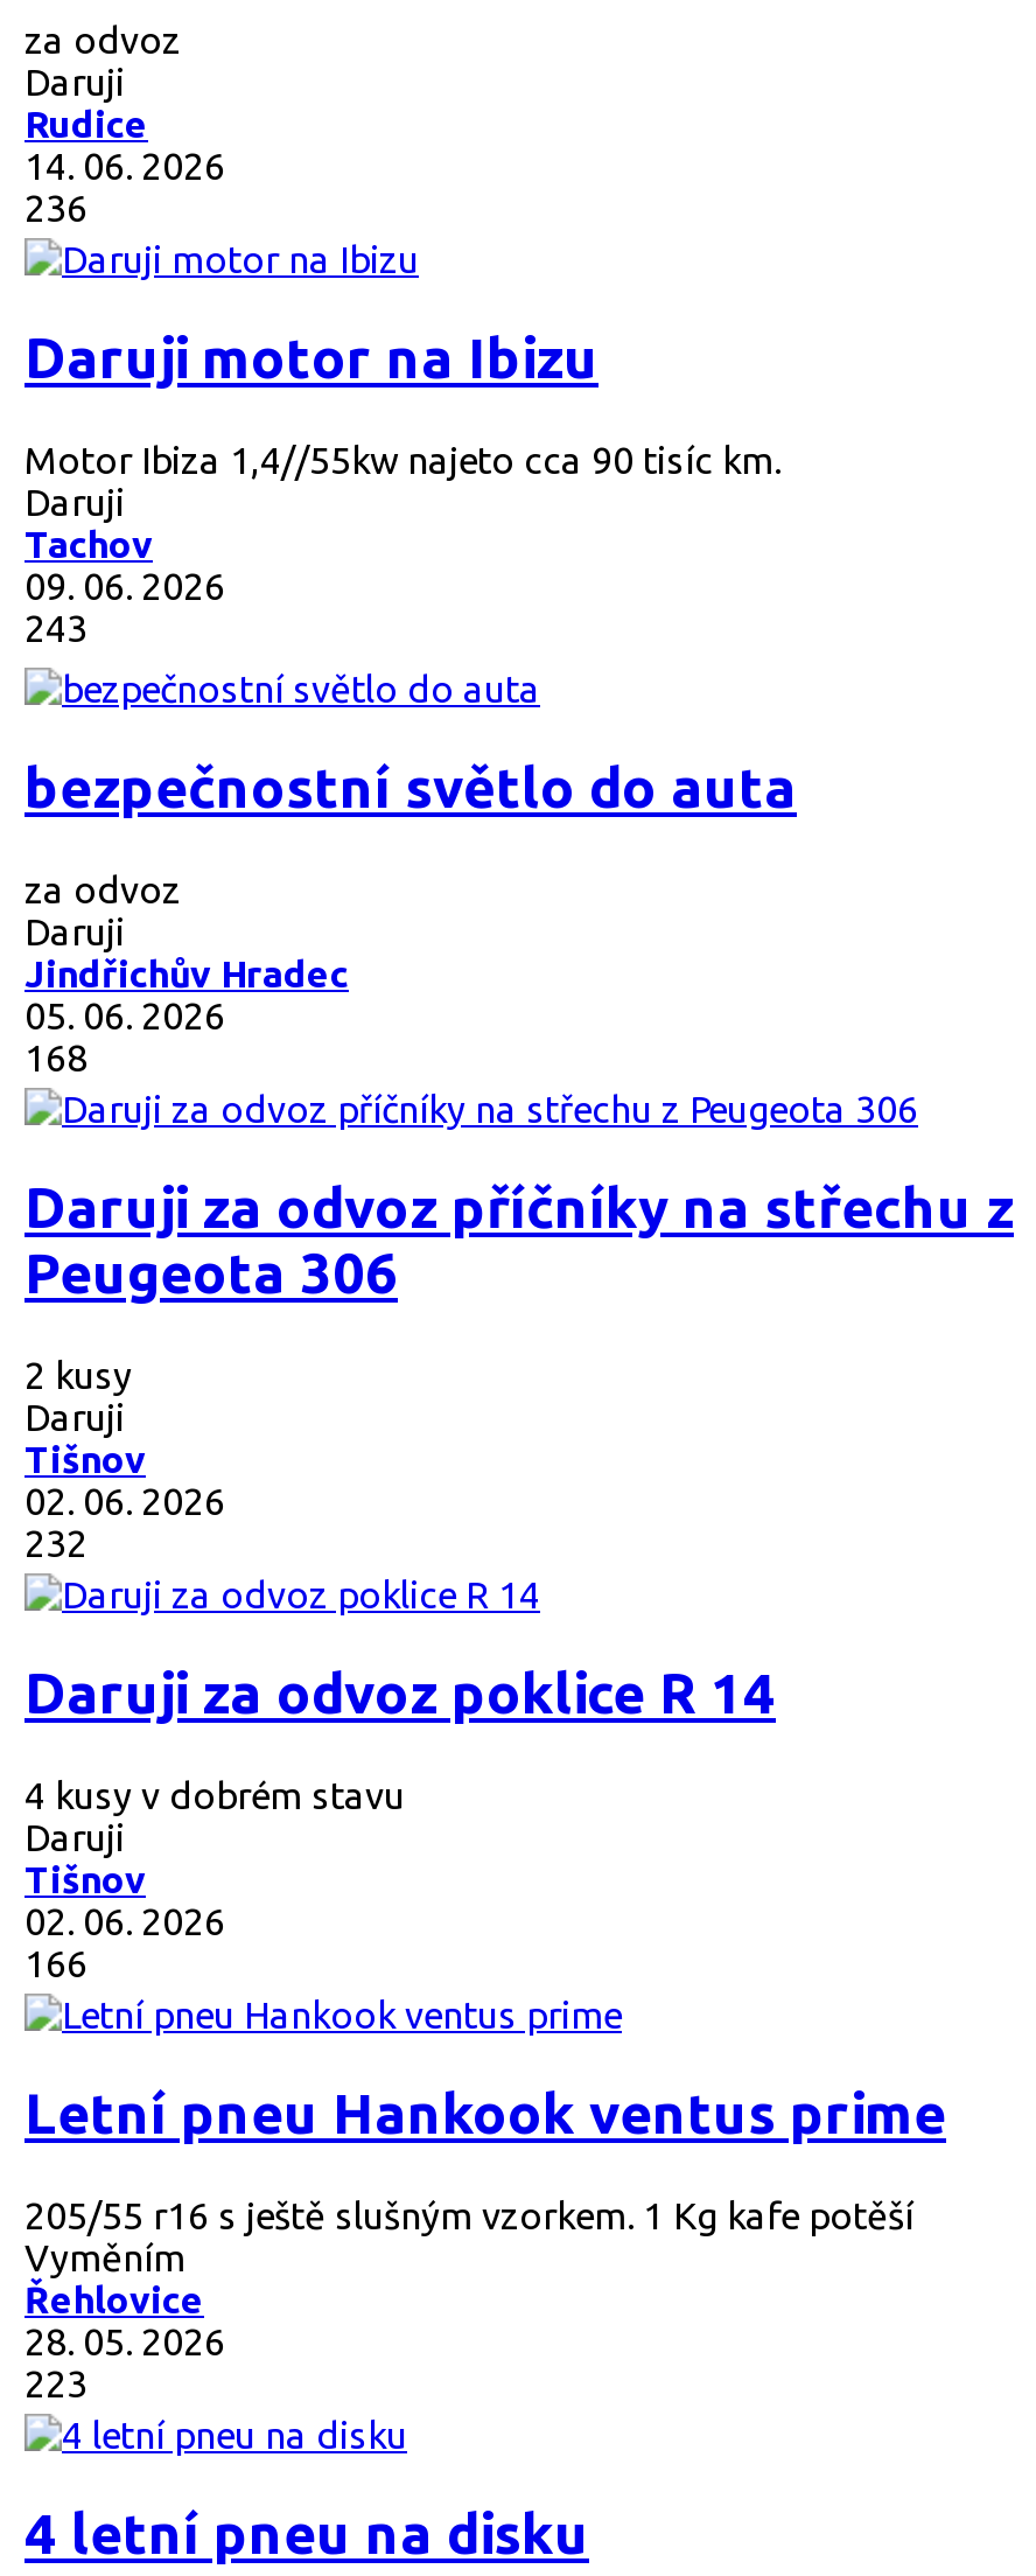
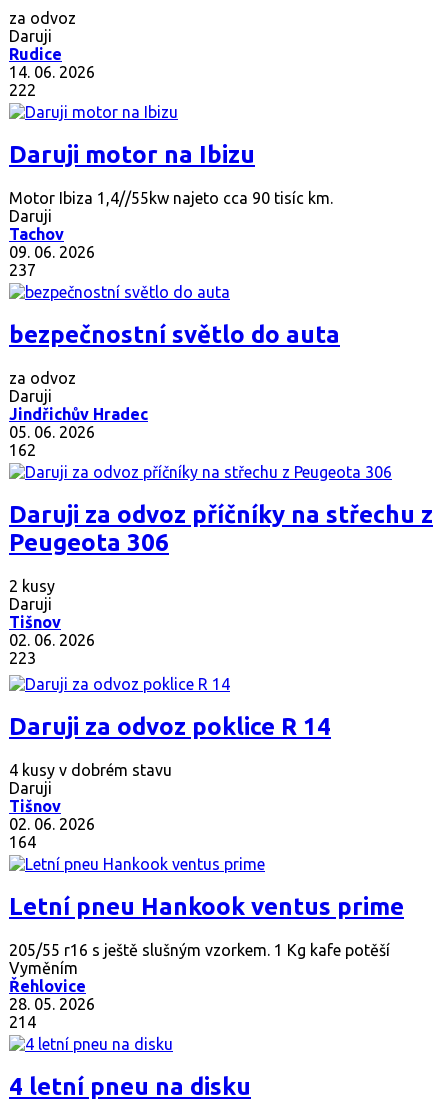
[24,187,87,229] 236 -> [9,81,36,99] 222
[24,607,87,649] 243 -> [9,261,36,279] 237
[24,1037,87,1079] 168 -> [9,441,36,459] 162
[24,1522,87,1565] 232 -> [9,649,36,667] 223
[24,1943,87,1985] 166 -> [9,833,36,851] 164
[24,2363,87,2405] 223 -> [9,1013,36,1031] 214

